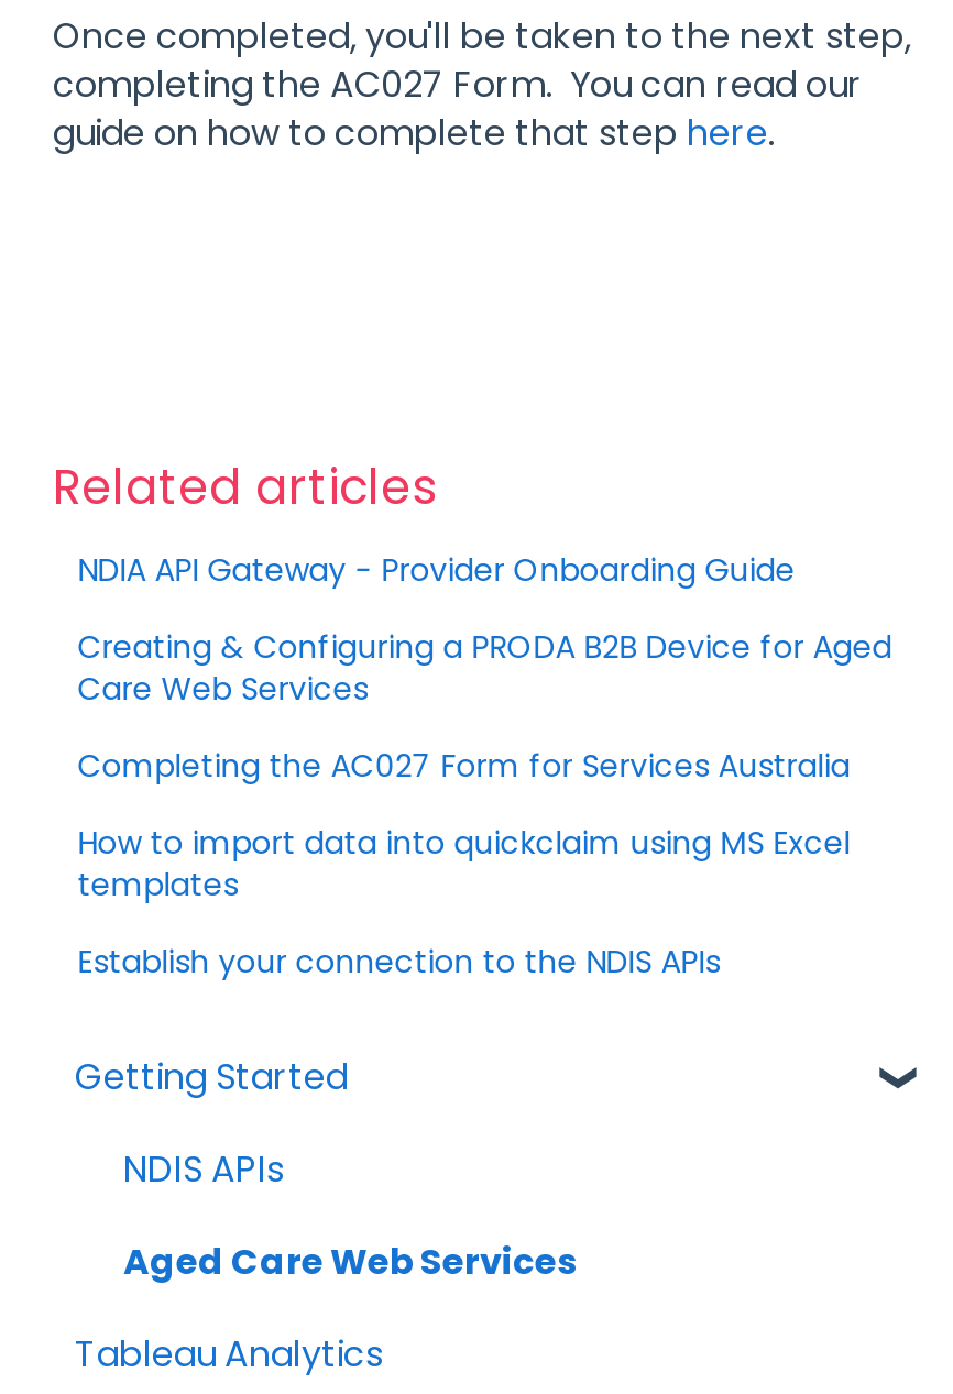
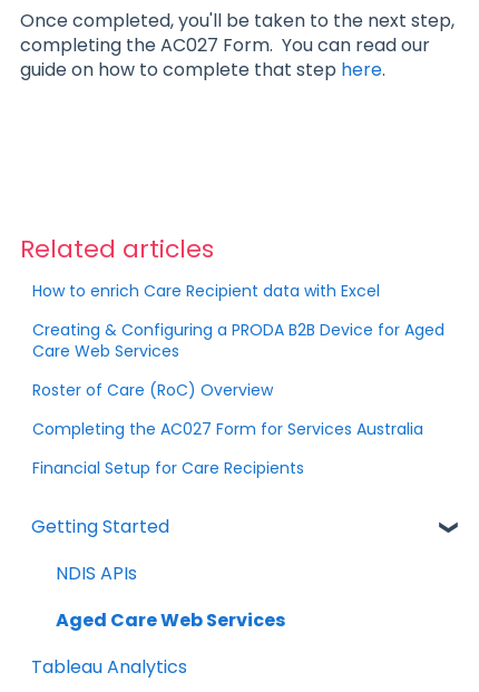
[77,547,795,591] NDIA API Gateway - Provider Onboarding Guide -> [33,280,380,302] How to enrich Care Recipient data with Excel
none -> [33,379,273,401] Roster of Care (RoC) Overview
moved [77,743,850,787] -> [33,418,424,440]: Completing the AC027 Form for Services Australia
[77,820,850,983] How to import data into quickclaim using MS Excel | templates | Establish your connection to the NDIS APIs -> [33,457,304,479] Financial Setup for Care Recipients

